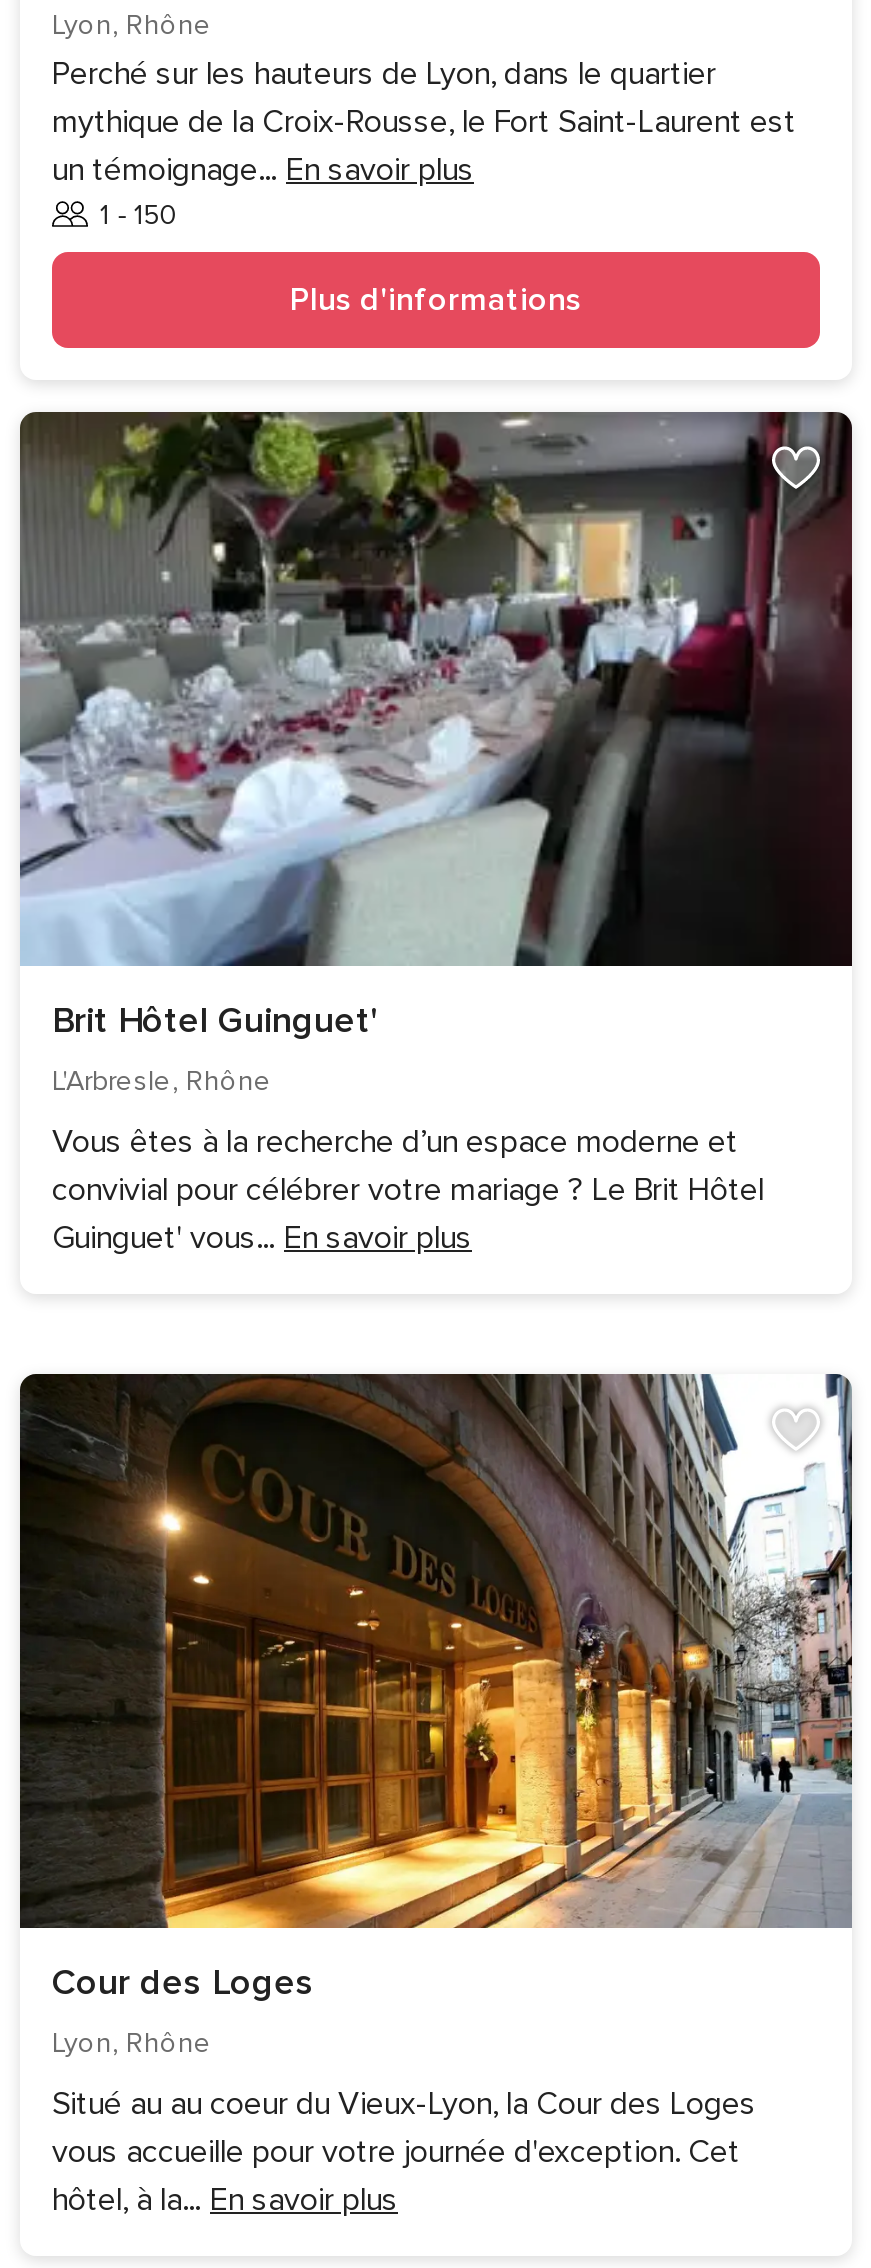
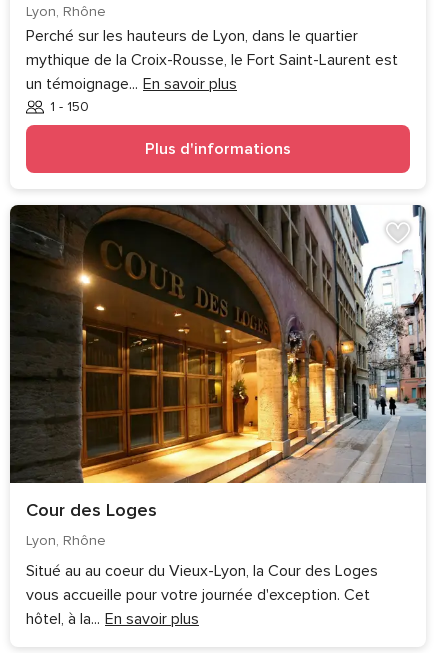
[18,410,854,1258] [image] | Brit Hôtel Guinguet' | L'Arbresle, Rhône | Vous êtes à la recherche d’un espace moderne et | convivial pour célébrer votre mariage ? Le Brit Hôtel | Guinguet' vous... En savoir plus -> none

